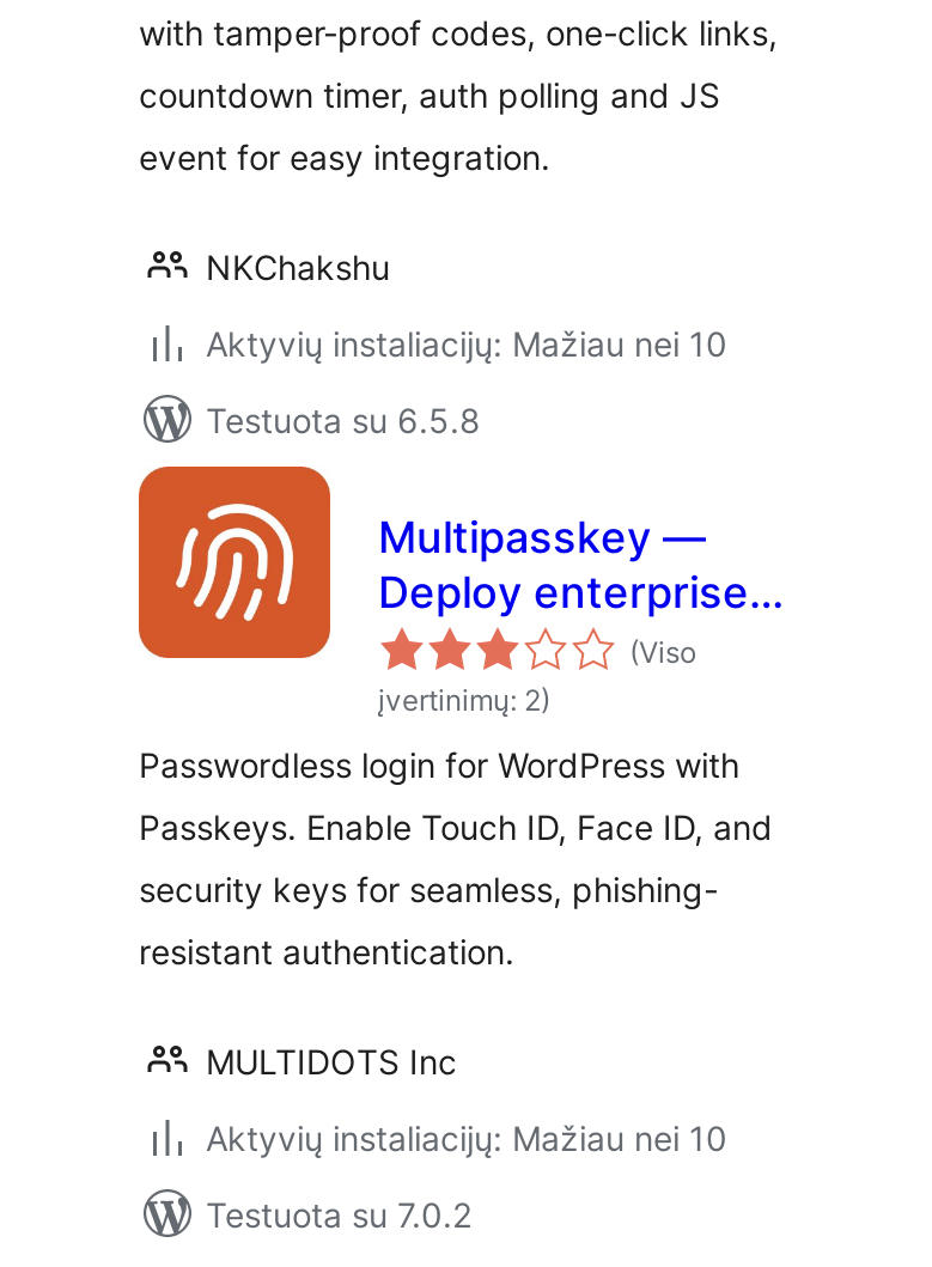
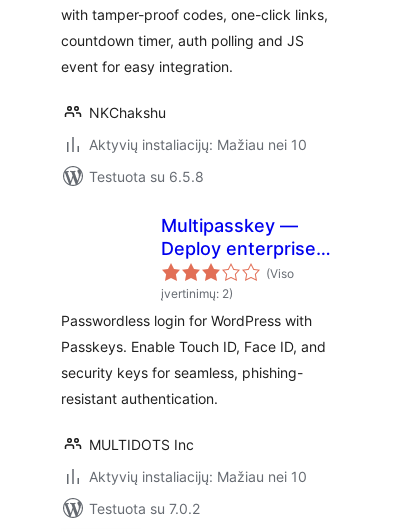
[136,464,333,660] [image] -> none

